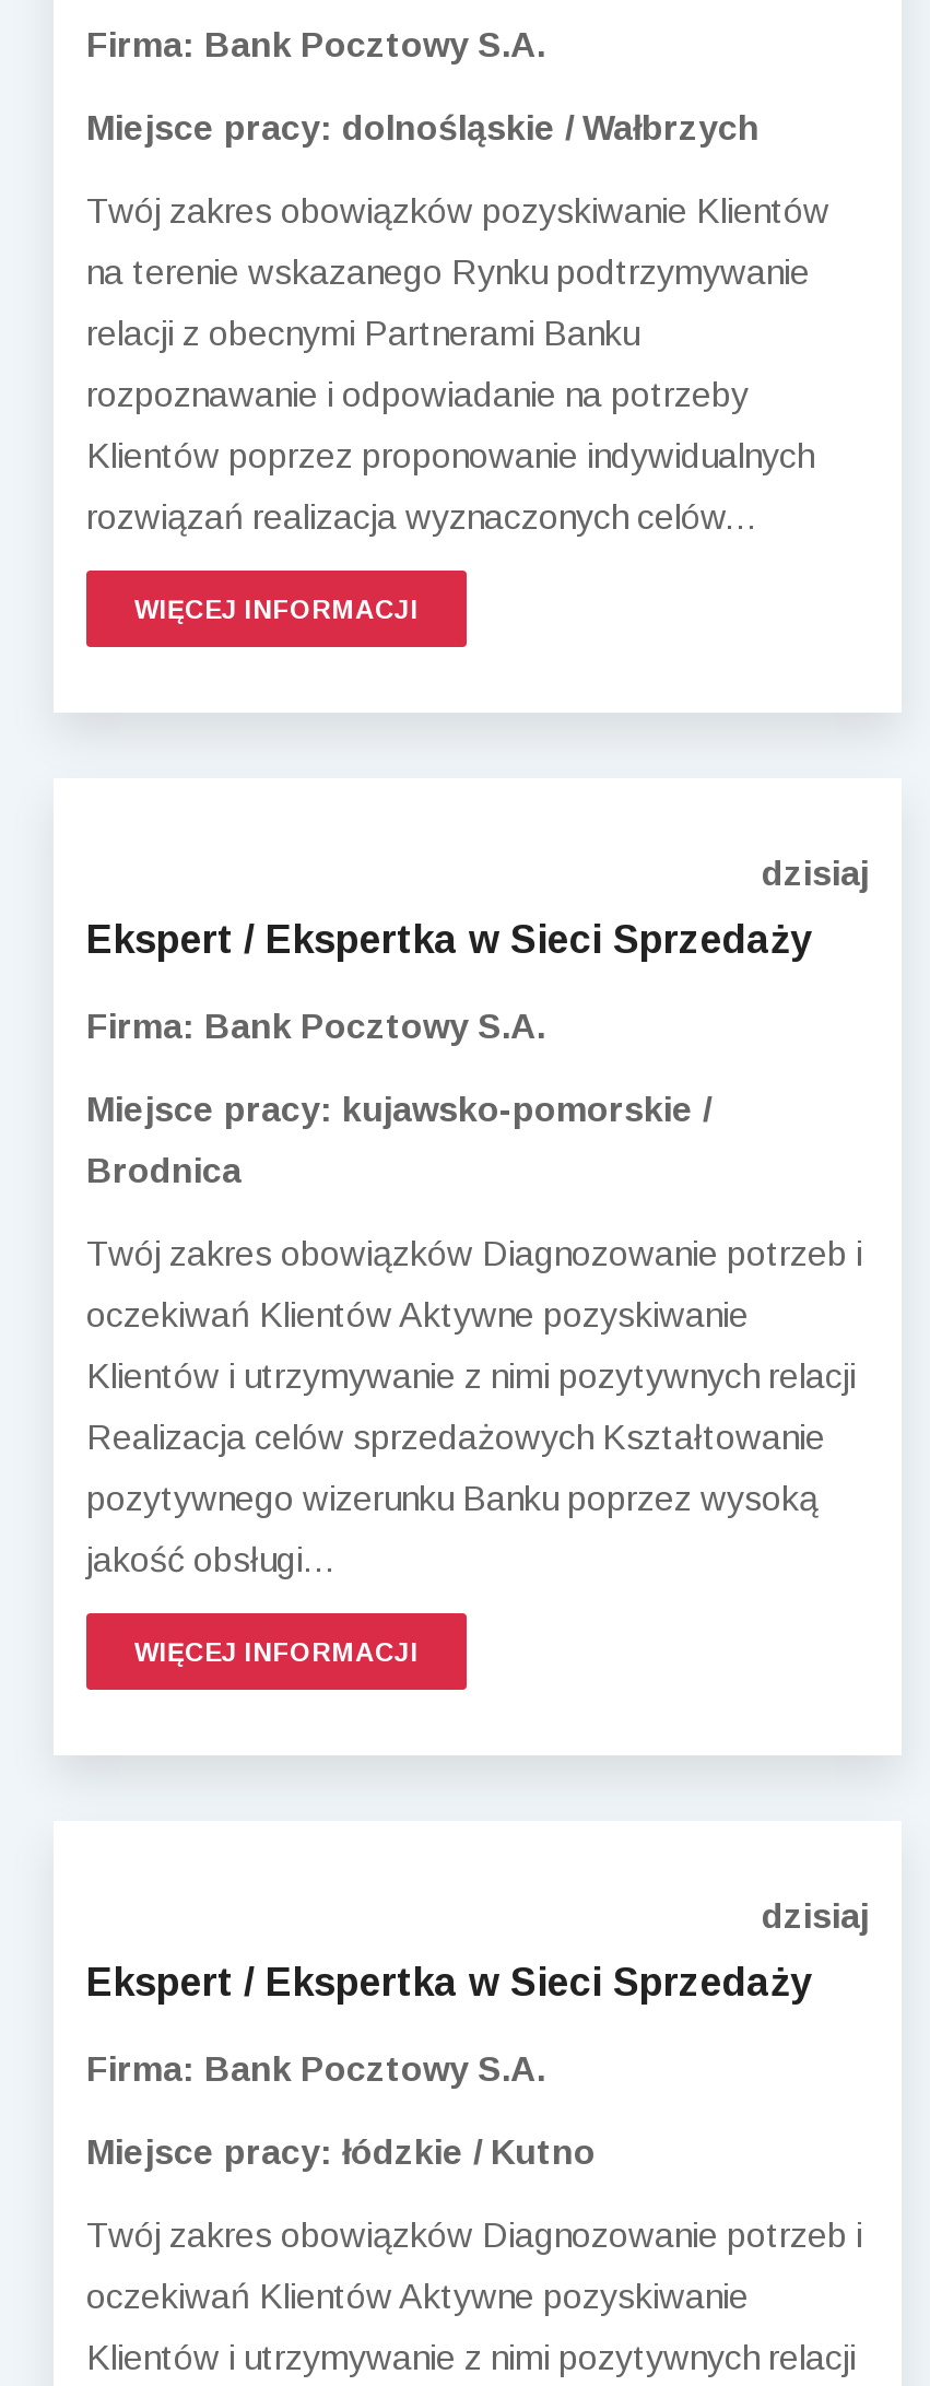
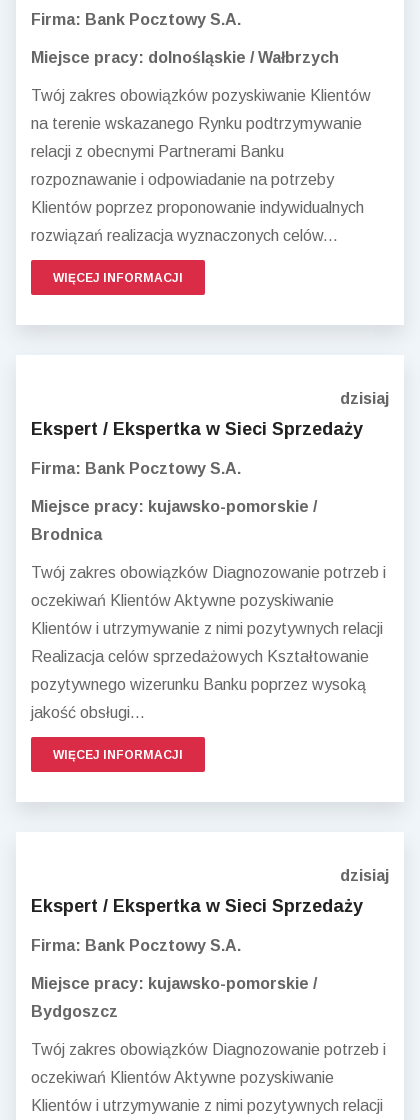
[86,2134,596,2171] Miejsce pracy: łódzkie / Kutno -> [31,975,317,1020] Miejsce pracy: kujawsko-pomorskie / | Bydgoszcz

